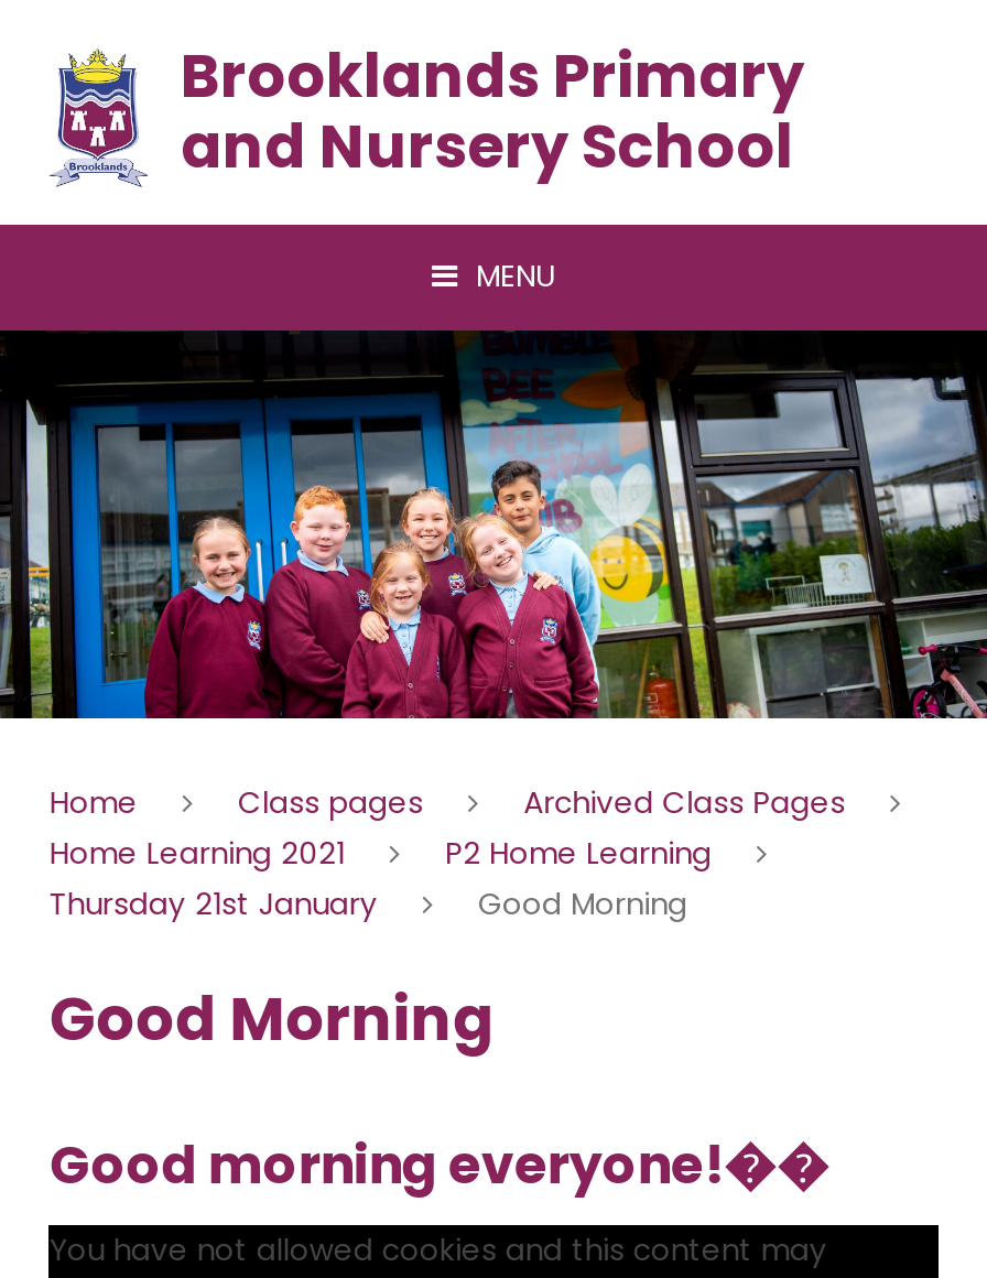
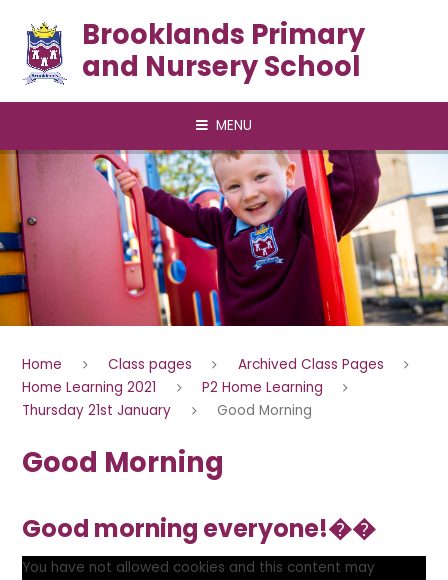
[7,328,980,721] [image] -> [3,149,445,327] [image]

